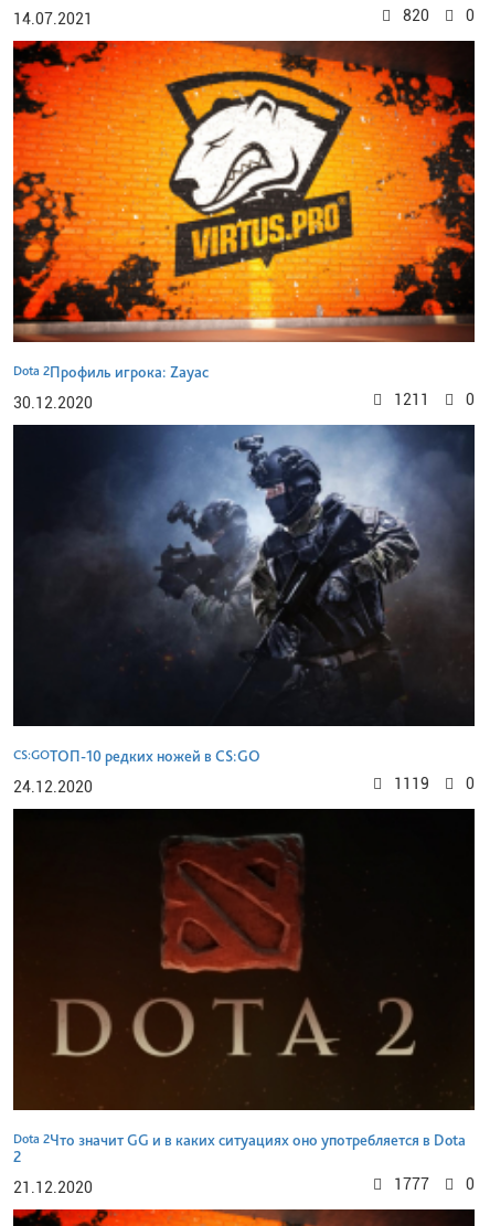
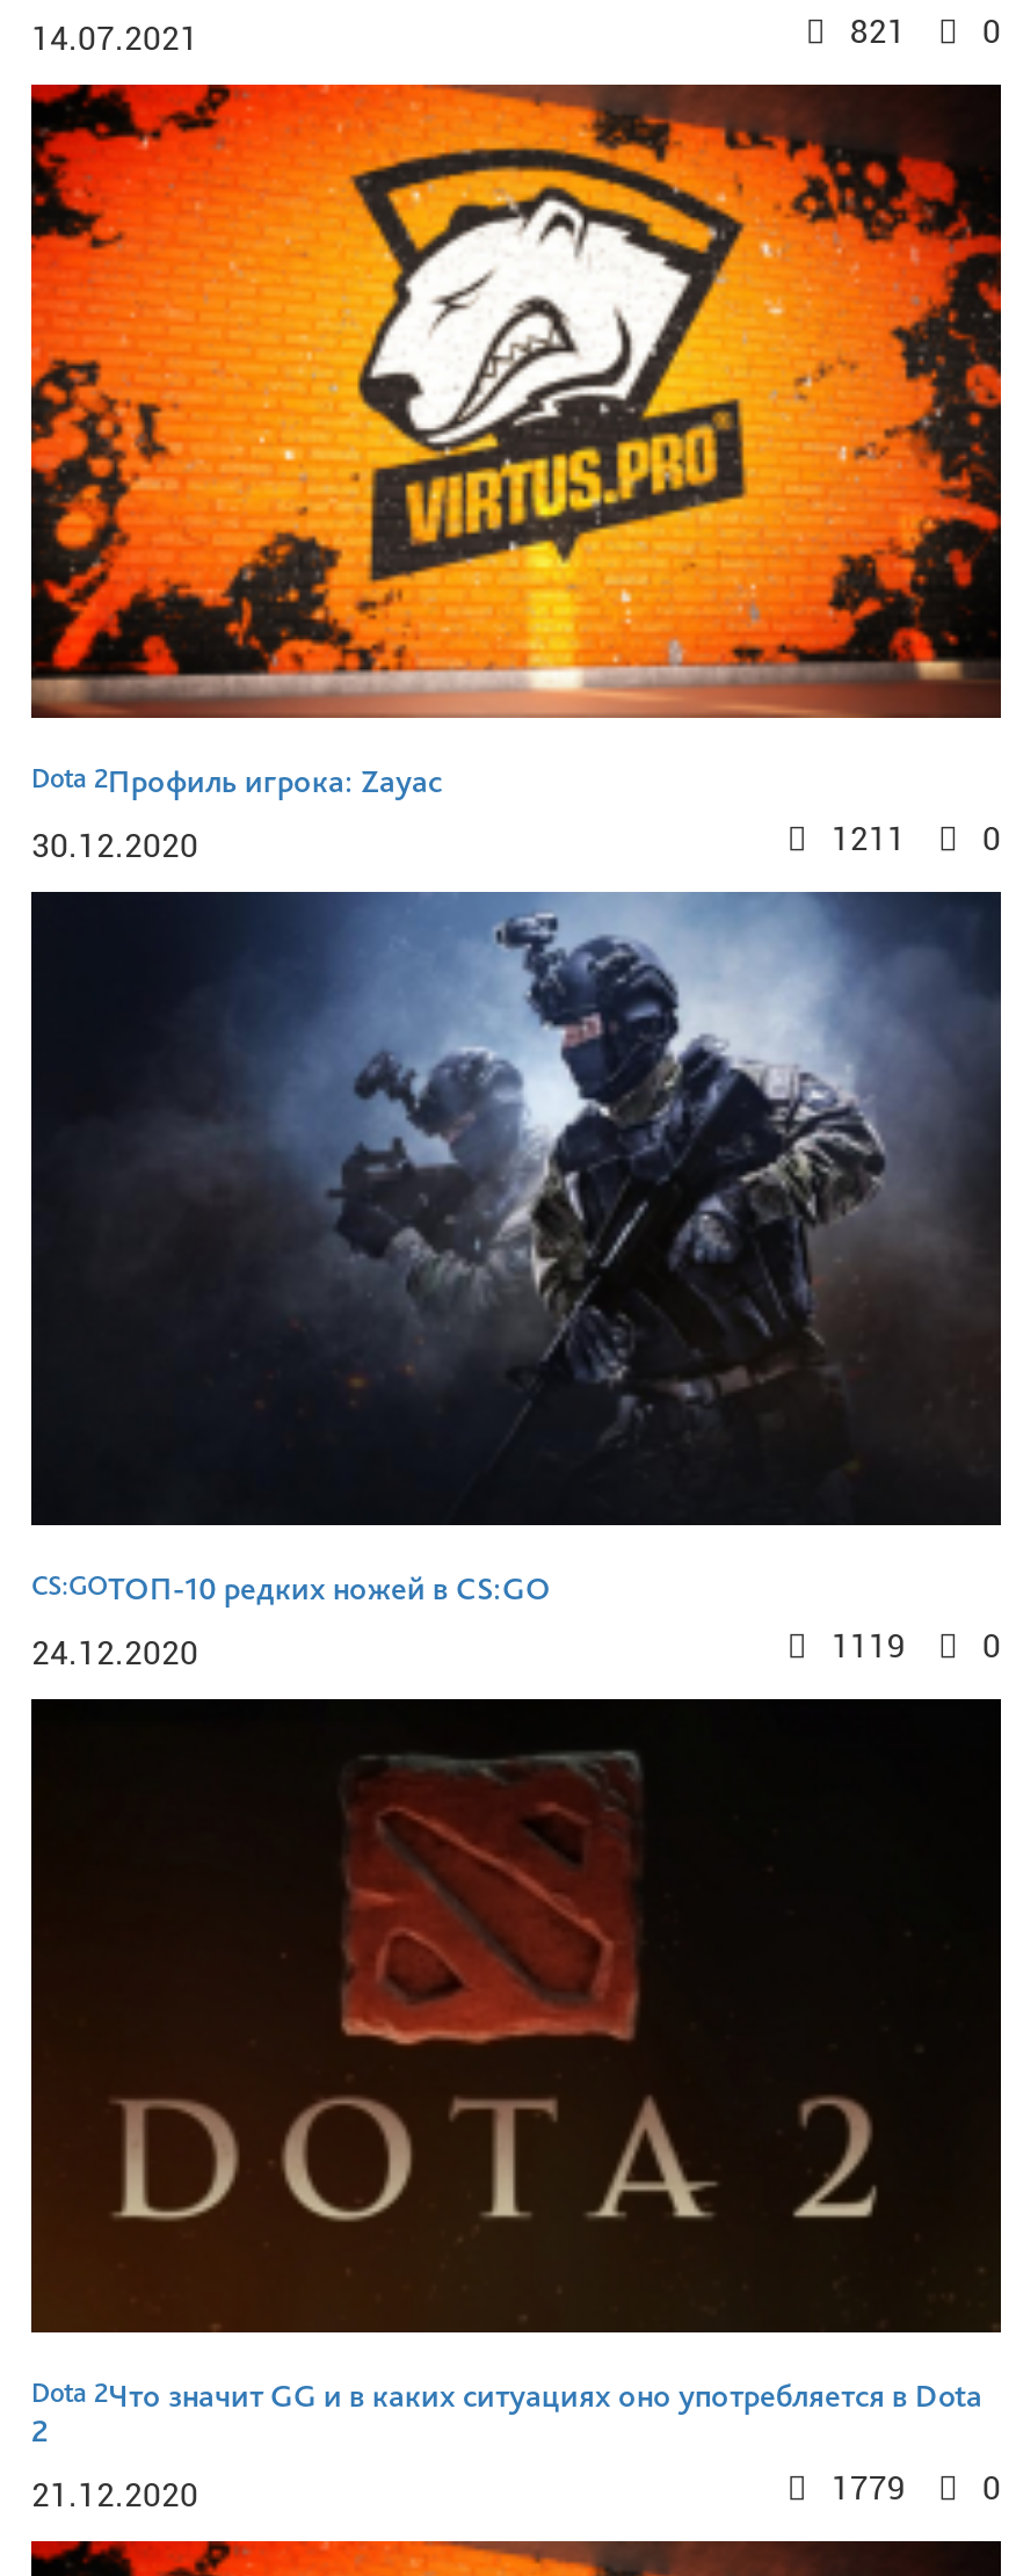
[403,7,429,24] 820 -> [850,13,905,50] 821
[394,1176,429,1193] 1777 -> [831,2470,905,2507] 1779

